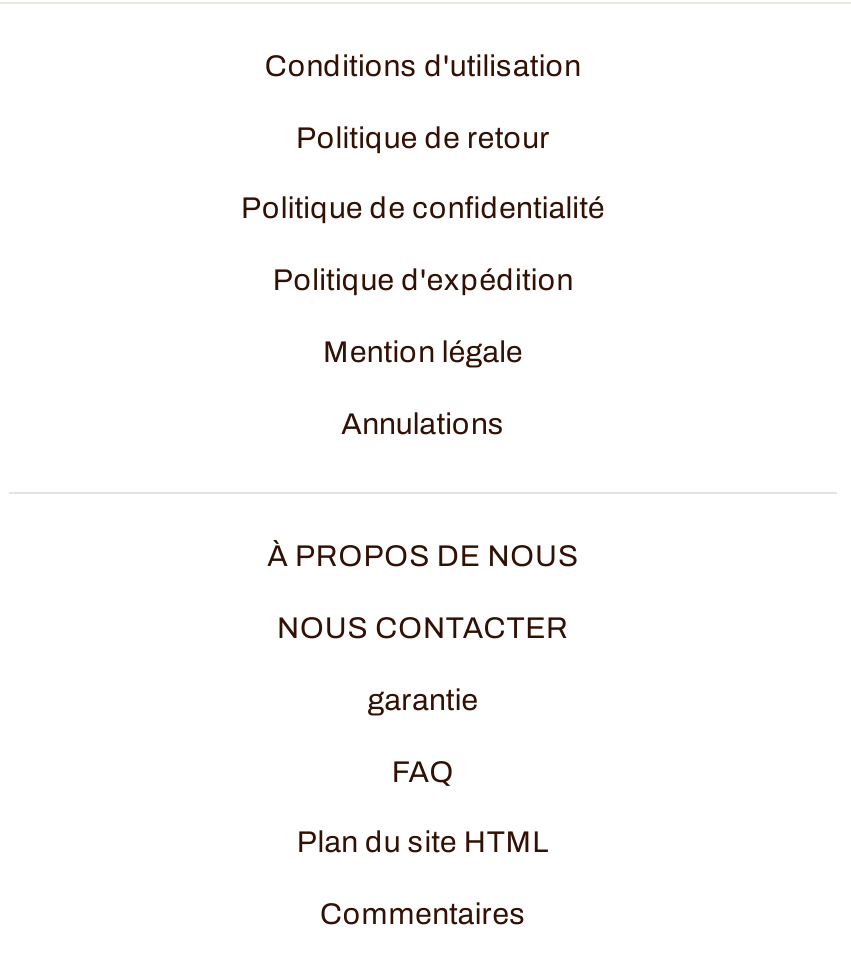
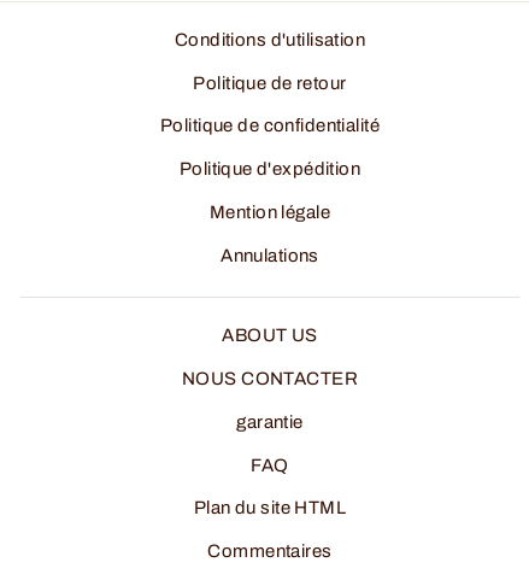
[267,541,579,573] À PROPOS DE NOUS -> [222,326,318,345] ABOUT US

